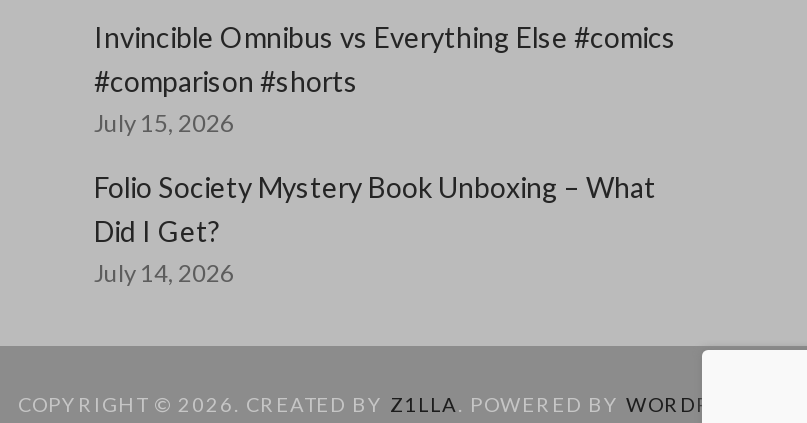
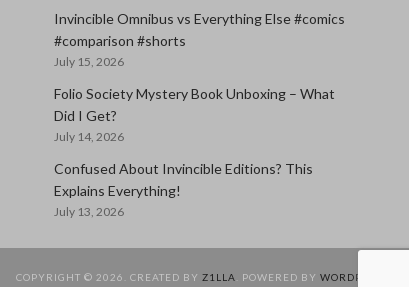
none -> [54,160,313,219] Confused About Invincible Editions? This | Explains Everything! | July 13, 2026

